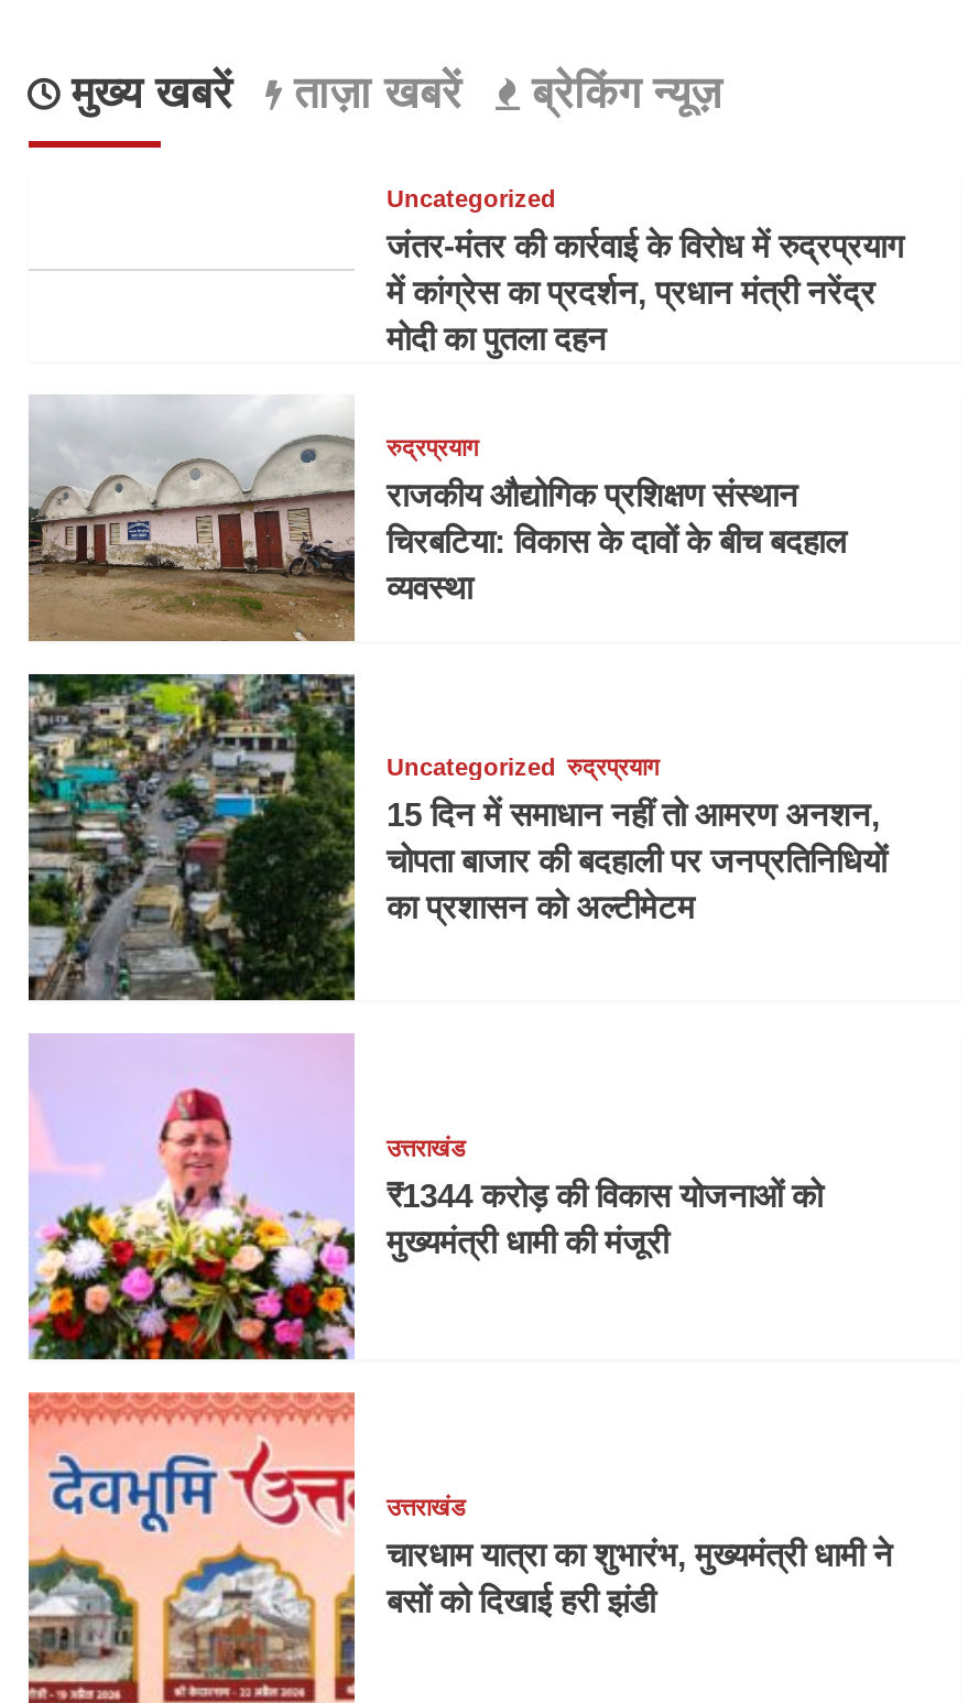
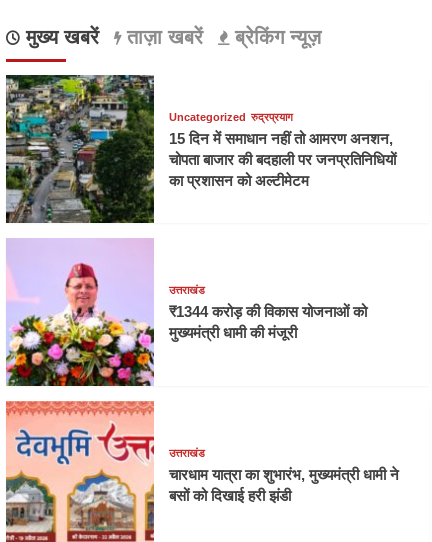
[26,186,904,644] [image] | Uncategorized | जंतर-मंतर की कार्रवाई के विरोध में रुद्रप्रयाग | में कांग्रेस का प्रदर्शन, प्रधान मंत्री नरेंद्र | मोदी का पुतला दहन | रुद्रप्रयाग | राजकीय औद्योगिक प्रशिक्षण संस्थान | चिरबटिया: विकास के दावों के बीच बदहाल | व्यवस्था -> none

